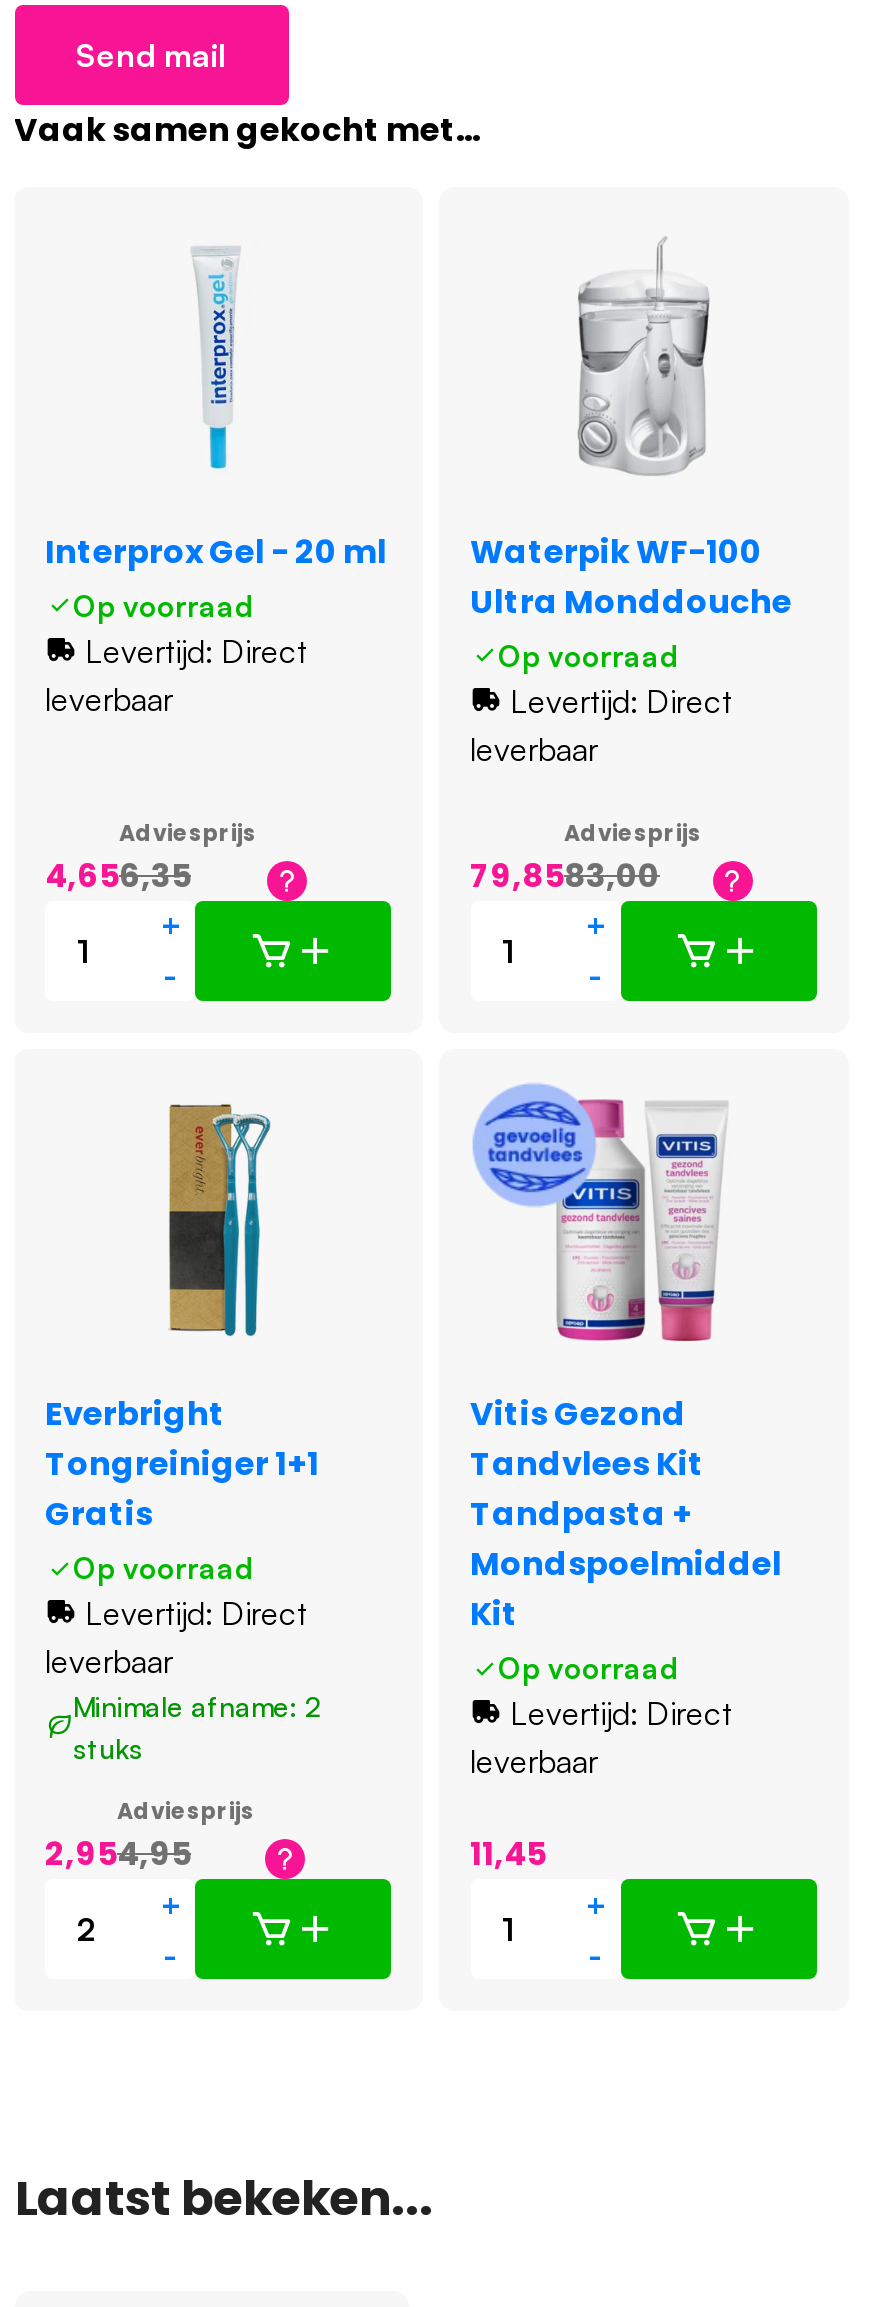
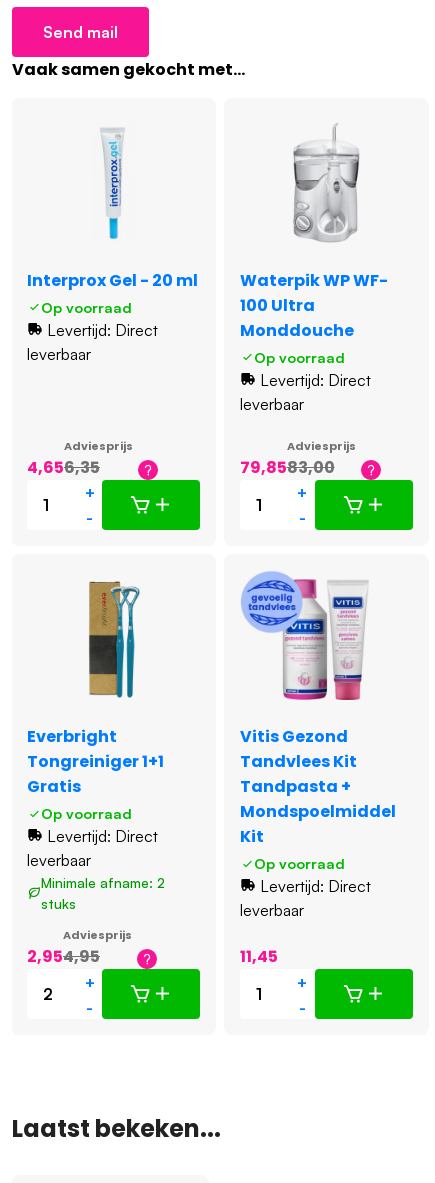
[470,529,792,625] Waterpik WF-100 | Ultra Monddouche -> [239,269,387,342] Waterpik WP WF- | 100 Ultra | Monddouche

